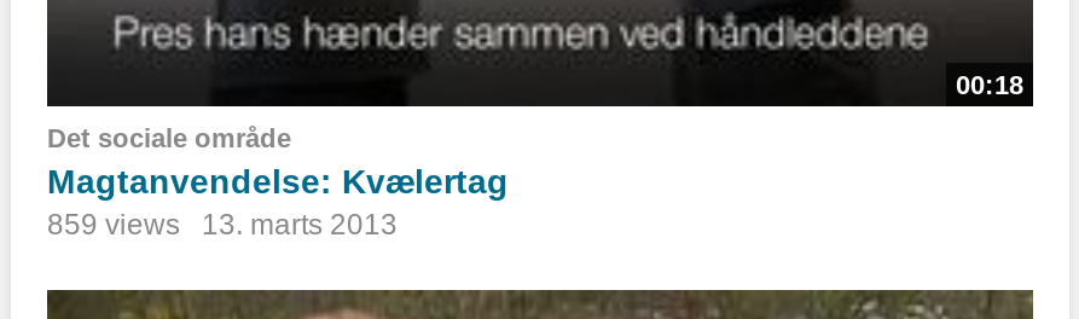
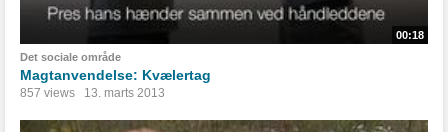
[47,207,398,241] 859 views 13. marts 2013 -> [20,86,165,100] 857 views 13. marts 2013

